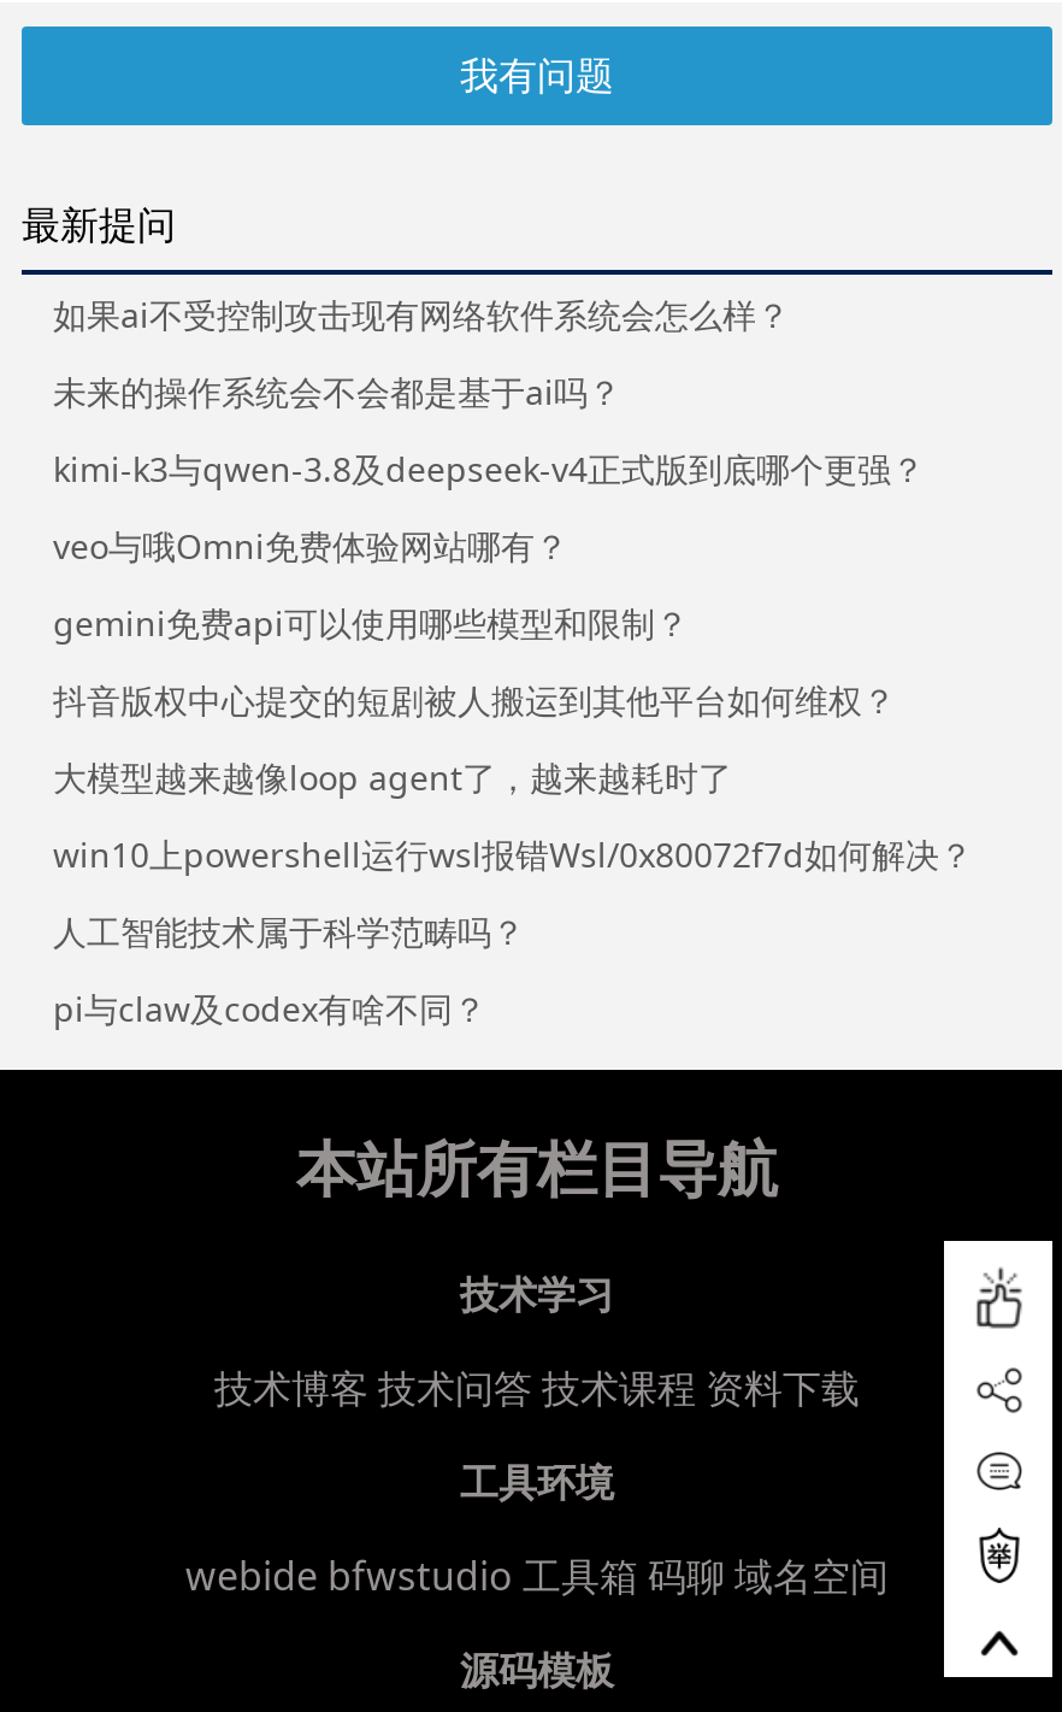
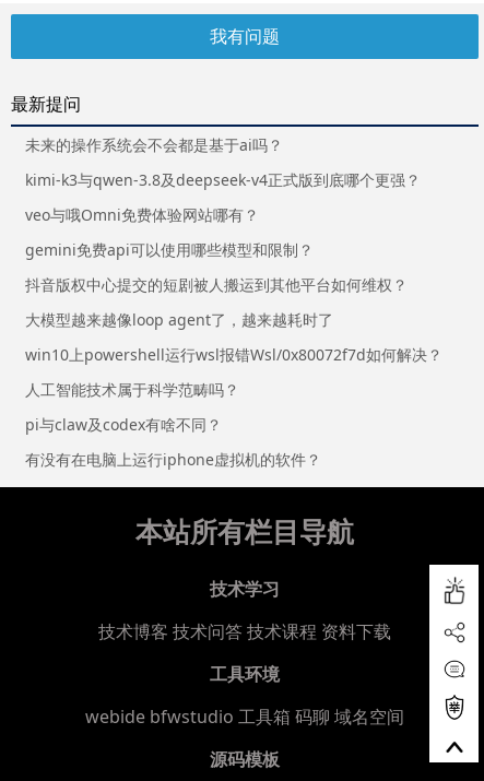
[53,292,790,337] 如果ai不受控制攻击现有网络软件系统会怎么样？ -> none
moved [53,369,973,1031] -> [25,134,442,435]: 未来的操作系统会不会都是基于ai吗？ | kimi-k3与qwen-3.8及deepseek-v4正式版到底哪个更强？ | veo与哦Omni免费体验网站哪有？ | ... | 人工智能技术属于科学范畴吗？ | pi与claw及codex有啥不同？
none -> [25,449,321,470] 有没有在电脑上运行iphone虚拟机的软件？

